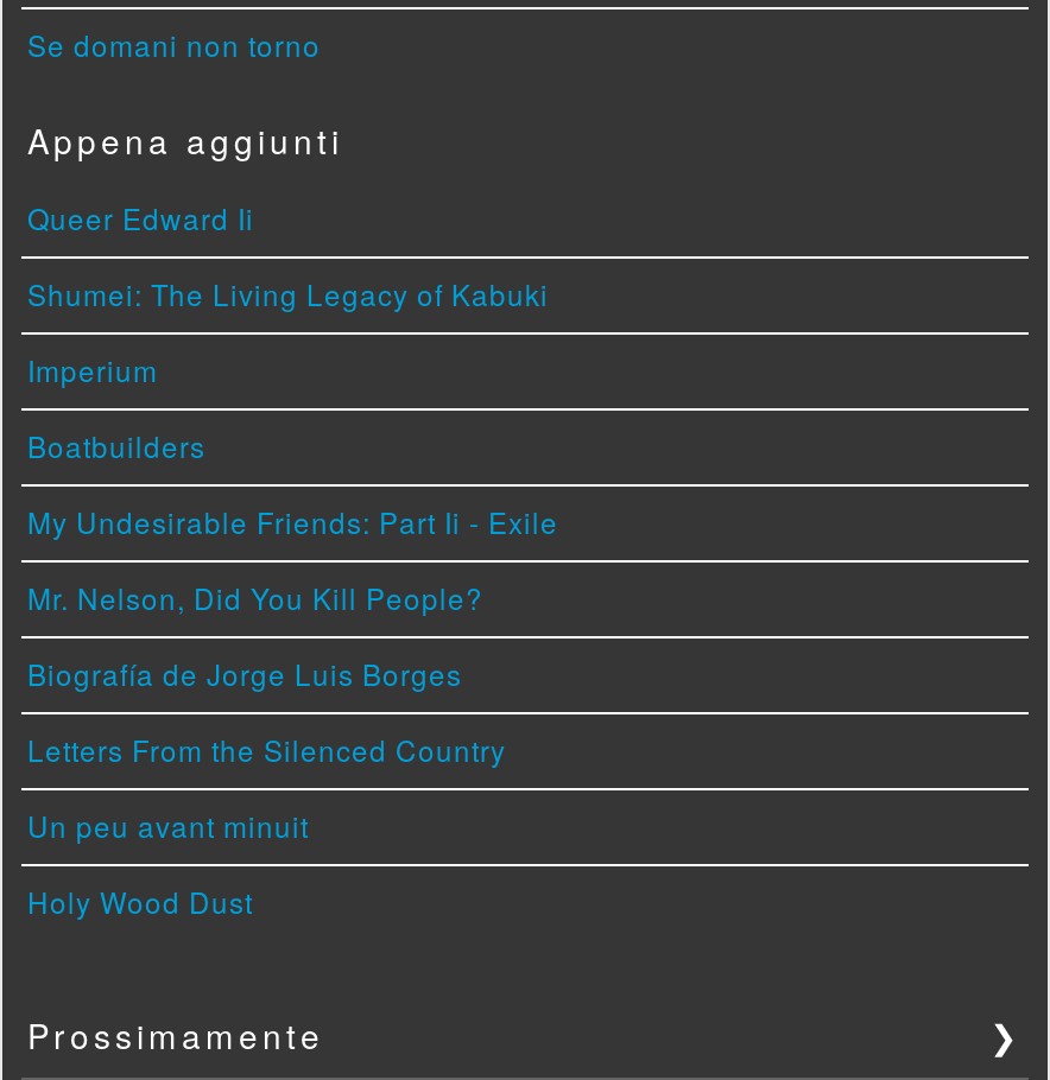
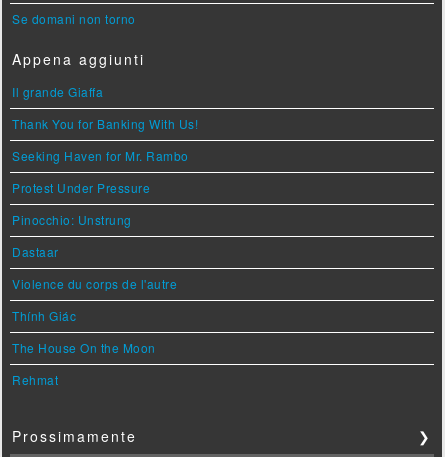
[27,198,254,239] Queer Edward Ii -> [12,83,103,100] Il grande Giaffa
[27,274,549,315] Shumei: The Living Legacy of Kabuki -> [12,115,198,132] Thank You for Banking With Us!
[27,350,158,390] Imperium -> [12,147,189,164] Seeking Haven for Mr. Rambo
[27,426,205,466] Boatbuilders -> [12,179,150,196] Protest Under Pressure
[27,502,558,542] My Undesirable Friends: Part Ii - Exile -> [12,211,132,228] Pinocchio: Unstrung
[27,578,483,618] Mr. Nelson, Did You Kill People? -> [12,243,59,260] Dastaar
[27,654,462,694] Biografía de Jorge Luis Borges -> [12,275,177,292] Violence du corps de l'autre
[27,730,506,770] Letters From the Silenced Country -> [12,307,76,324] Thính Giác
[27,806,309,846] Un peu avant minuit -> [12,339,156,356] The House On the Moon
[27,882,253,922] Holy Wood Dust -> [12,371,58,388] Rehmat

